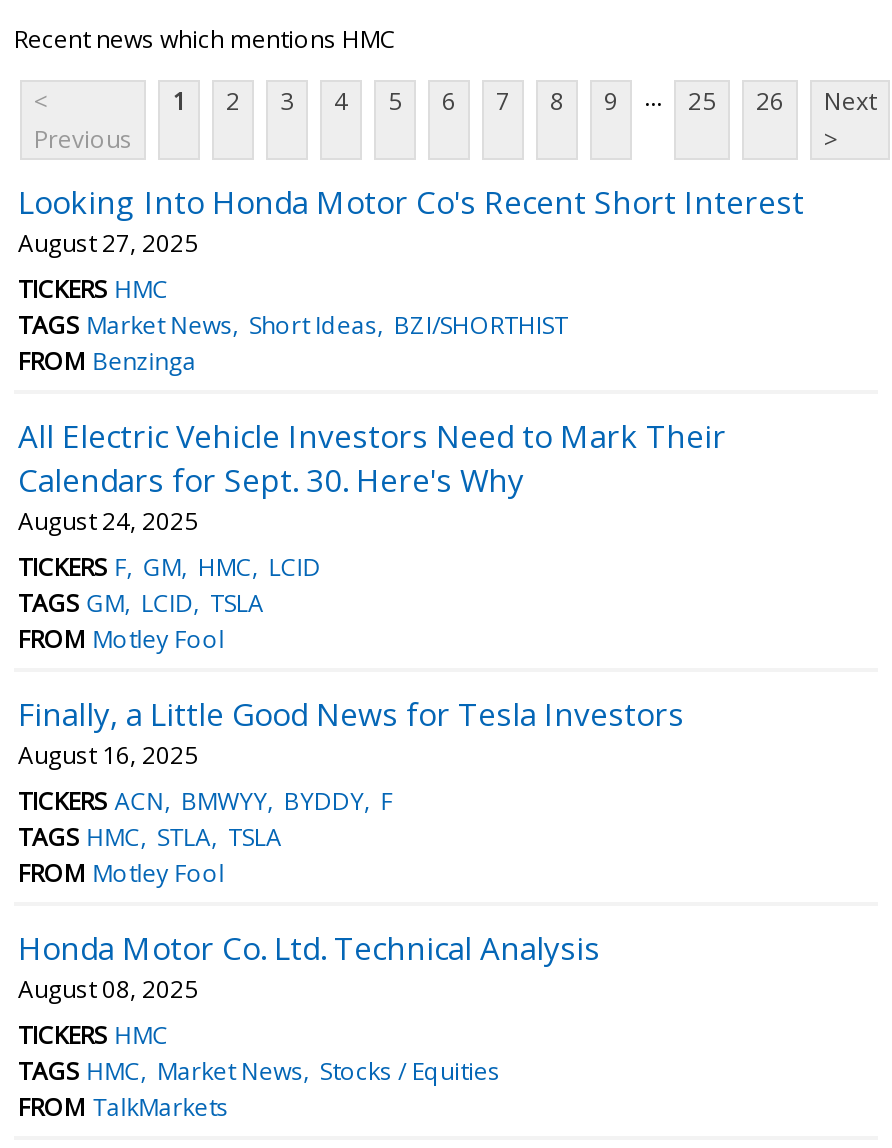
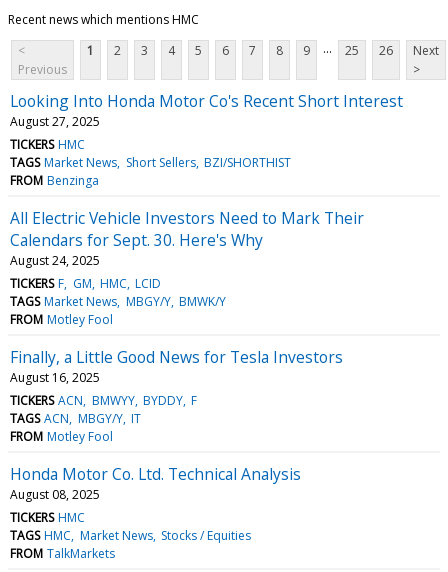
[18,308,568,342] TAGS Market News Short Ideas BZI/SHORTHIST -> [10,154,291,171] TAGS Market News Short Sellers BZI/SHORTHIST
[18,586,264,620] TAGS GM LCID TSLA -> [10,293,226,310] TAGS Market News MBGY/Y BMWK/Y
[18,820,282,854] TAGS HMC STLA TSLA -> [10,410,141,427] TAGS ACN MBGY/Y IT

